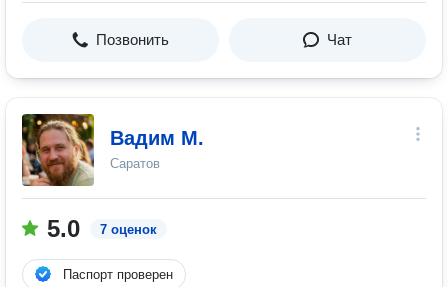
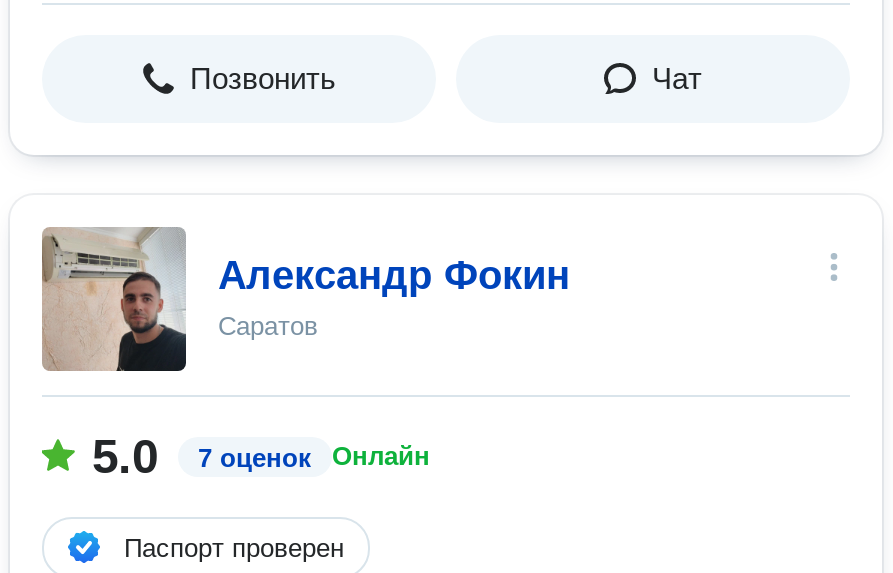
[21,113,204,187] [image] | Вадим М. -> [40,227,570,373] [image] | Александр Фокин
none -> [332,441,430,471] Онлайн

